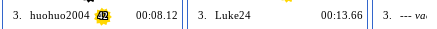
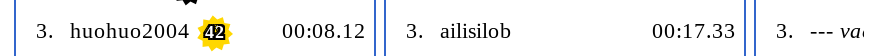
[215,9,363,21] Luke24 | 00:13.66 -> [440,18,736,42] ailisilob | 00:17.33

